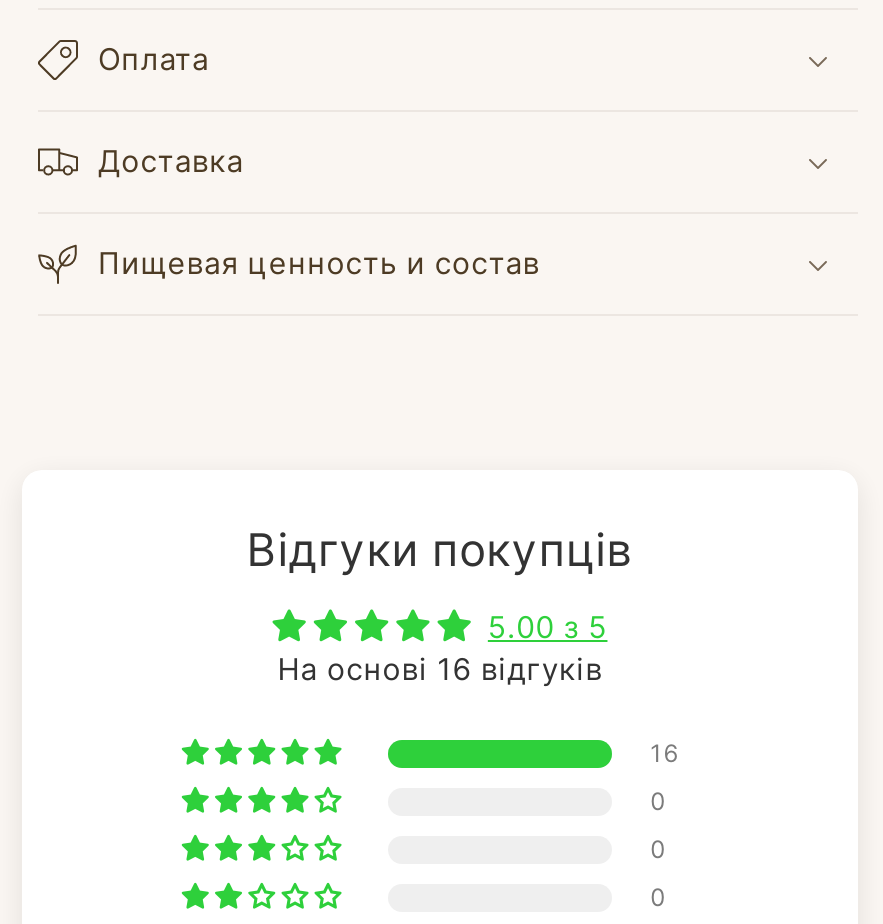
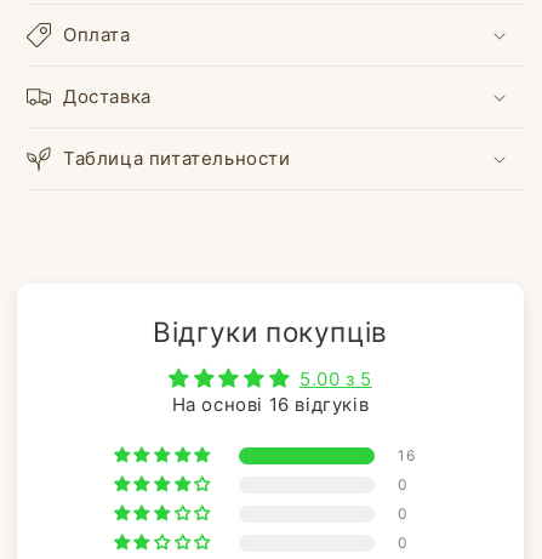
[98,243,540,281] Пищевая ценность и состав -> [63,146,291,169] Таблица питательности

